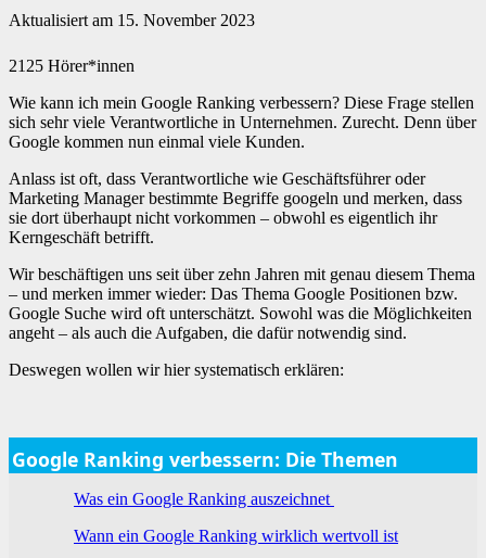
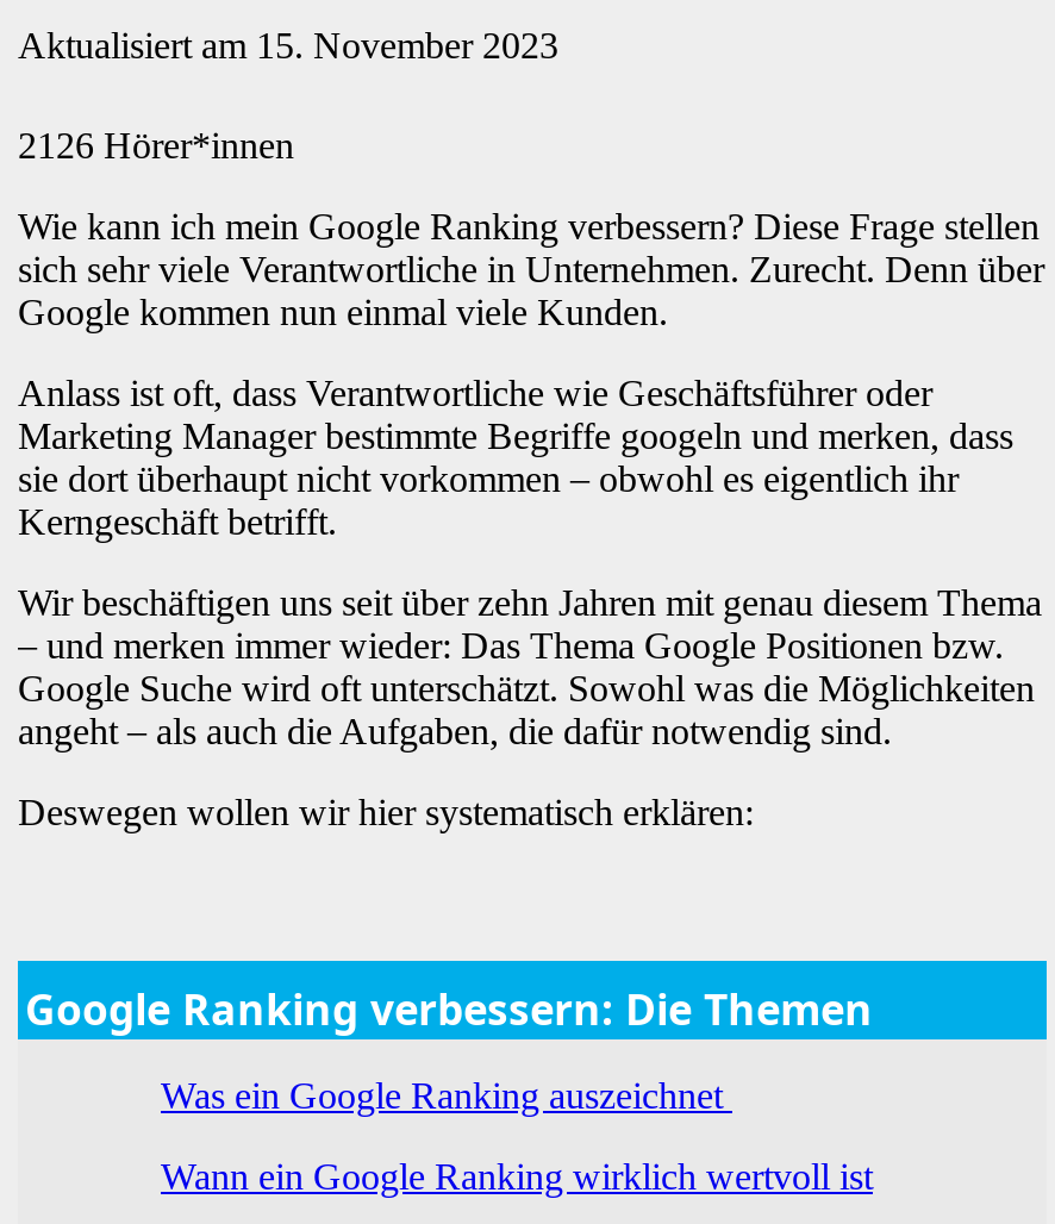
[9,56,135,75] 2125 Hörer*innen -> [18,125,294,166] 2126 Hörer*innen

